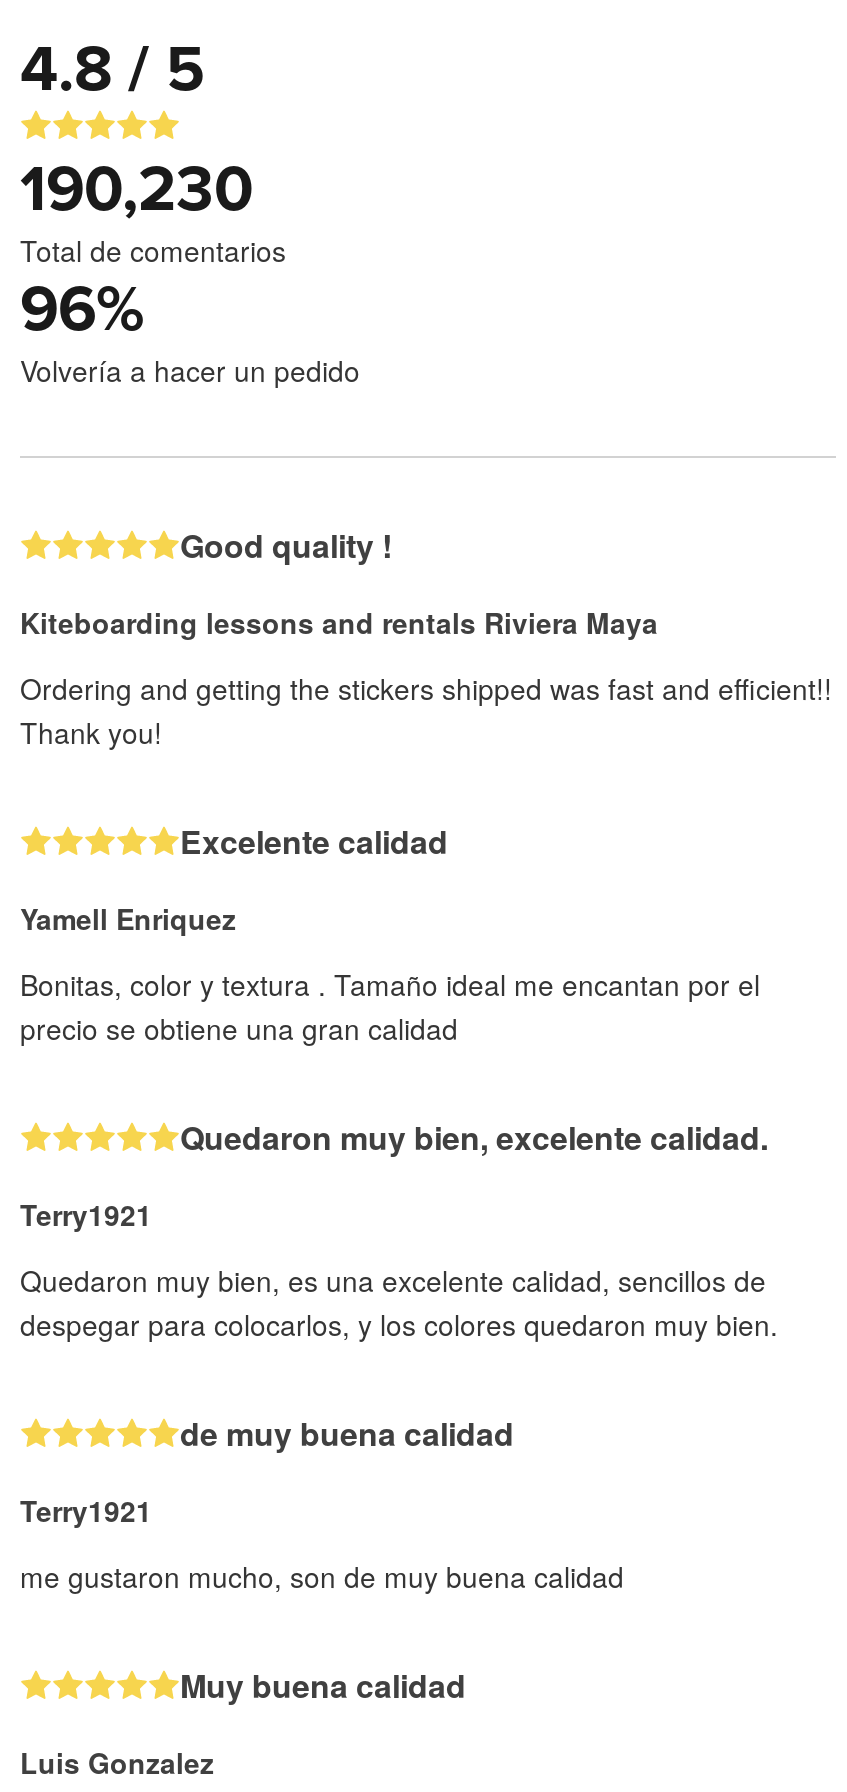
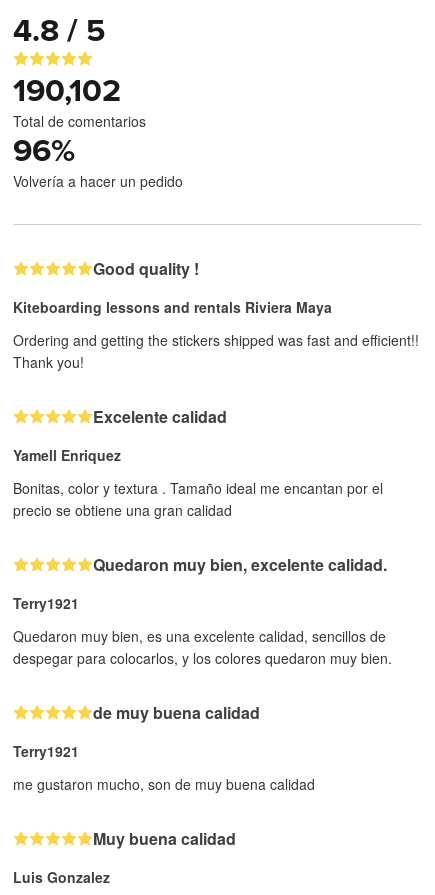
[20,153,254,229] 190,230 -> [13,72,121,110] 190,102

